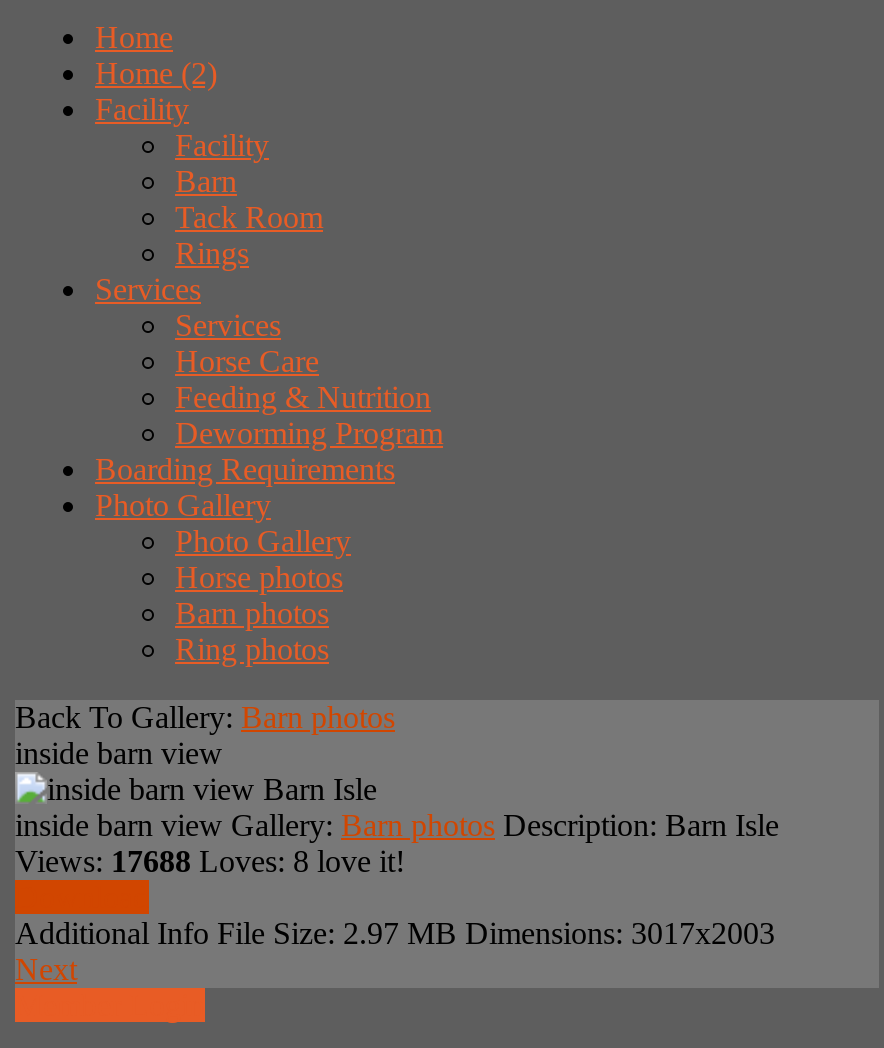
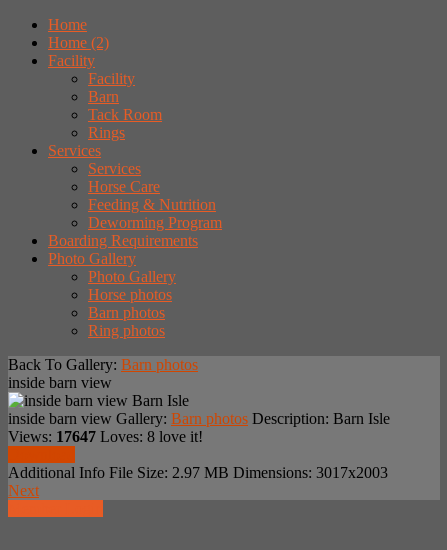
[15,844,405,878] Views: 17688 Loves: 8 love it! -> [8,428,203,445] Views: 17647 Loves: 8 love it!

